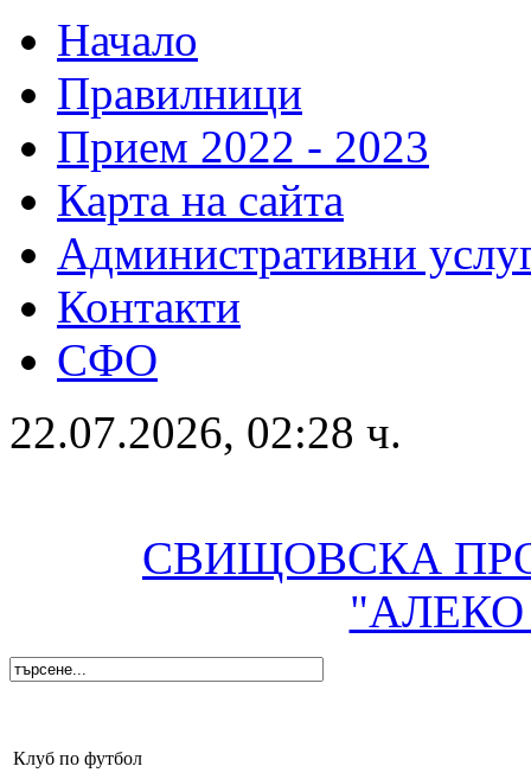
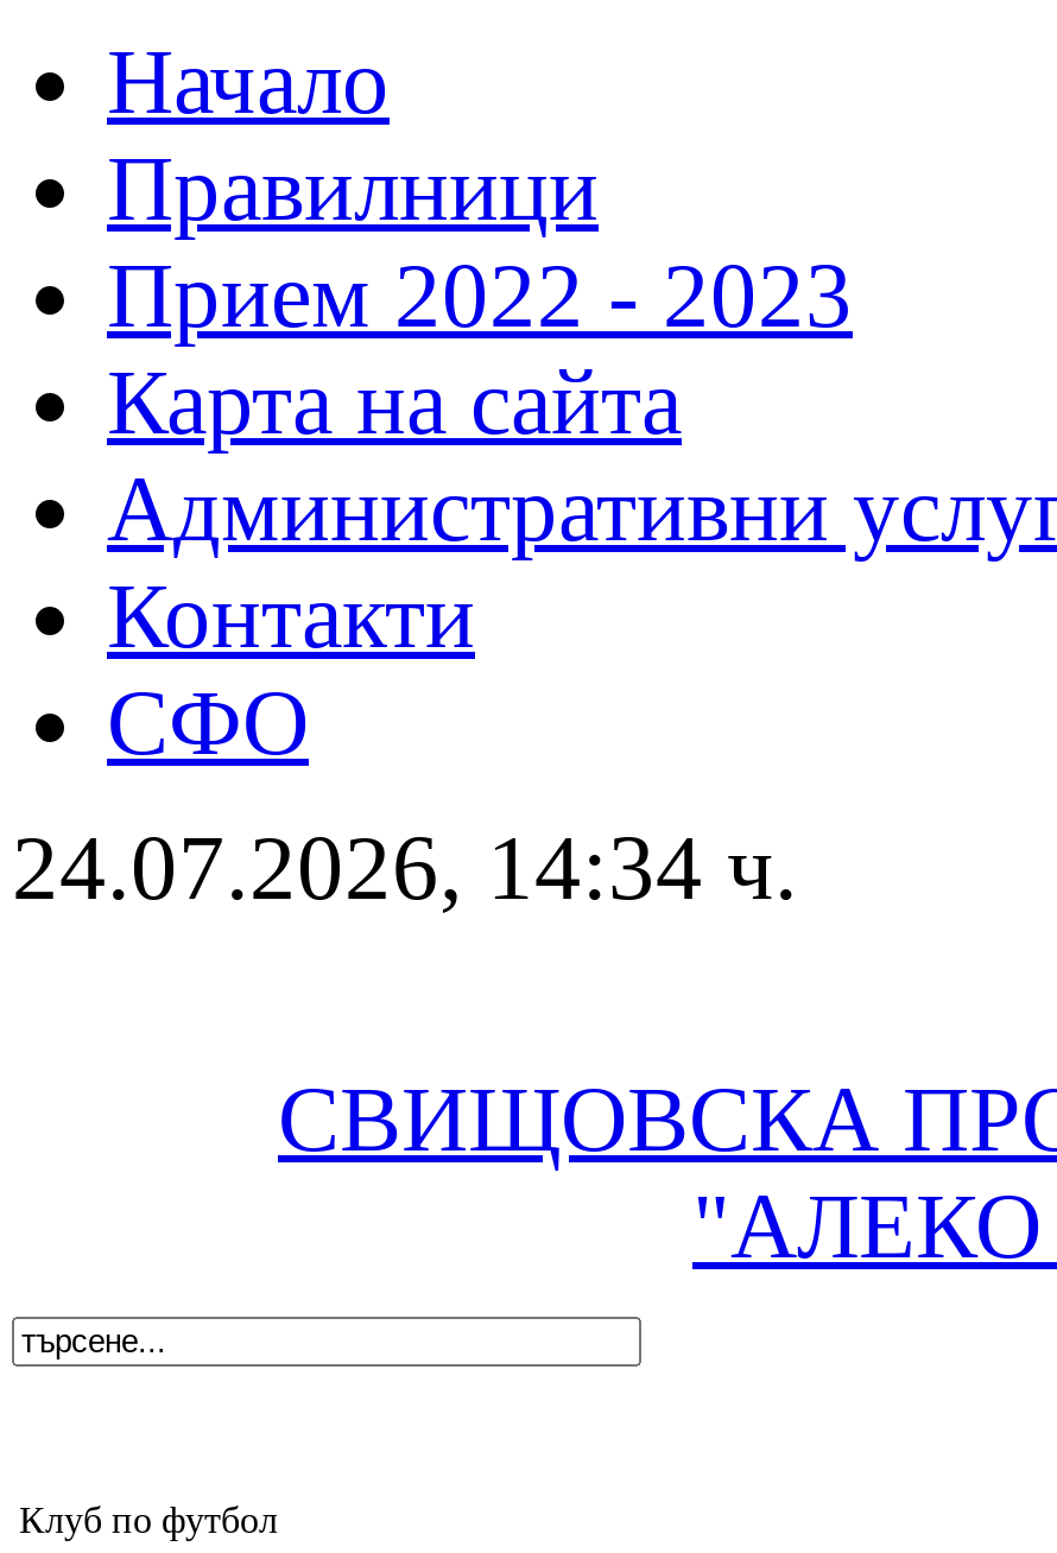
[9,407,402,458] 22.07.2026, 02:28 ч. -> [12,816,798,918] 24.07.2026, 14:34 ч.

